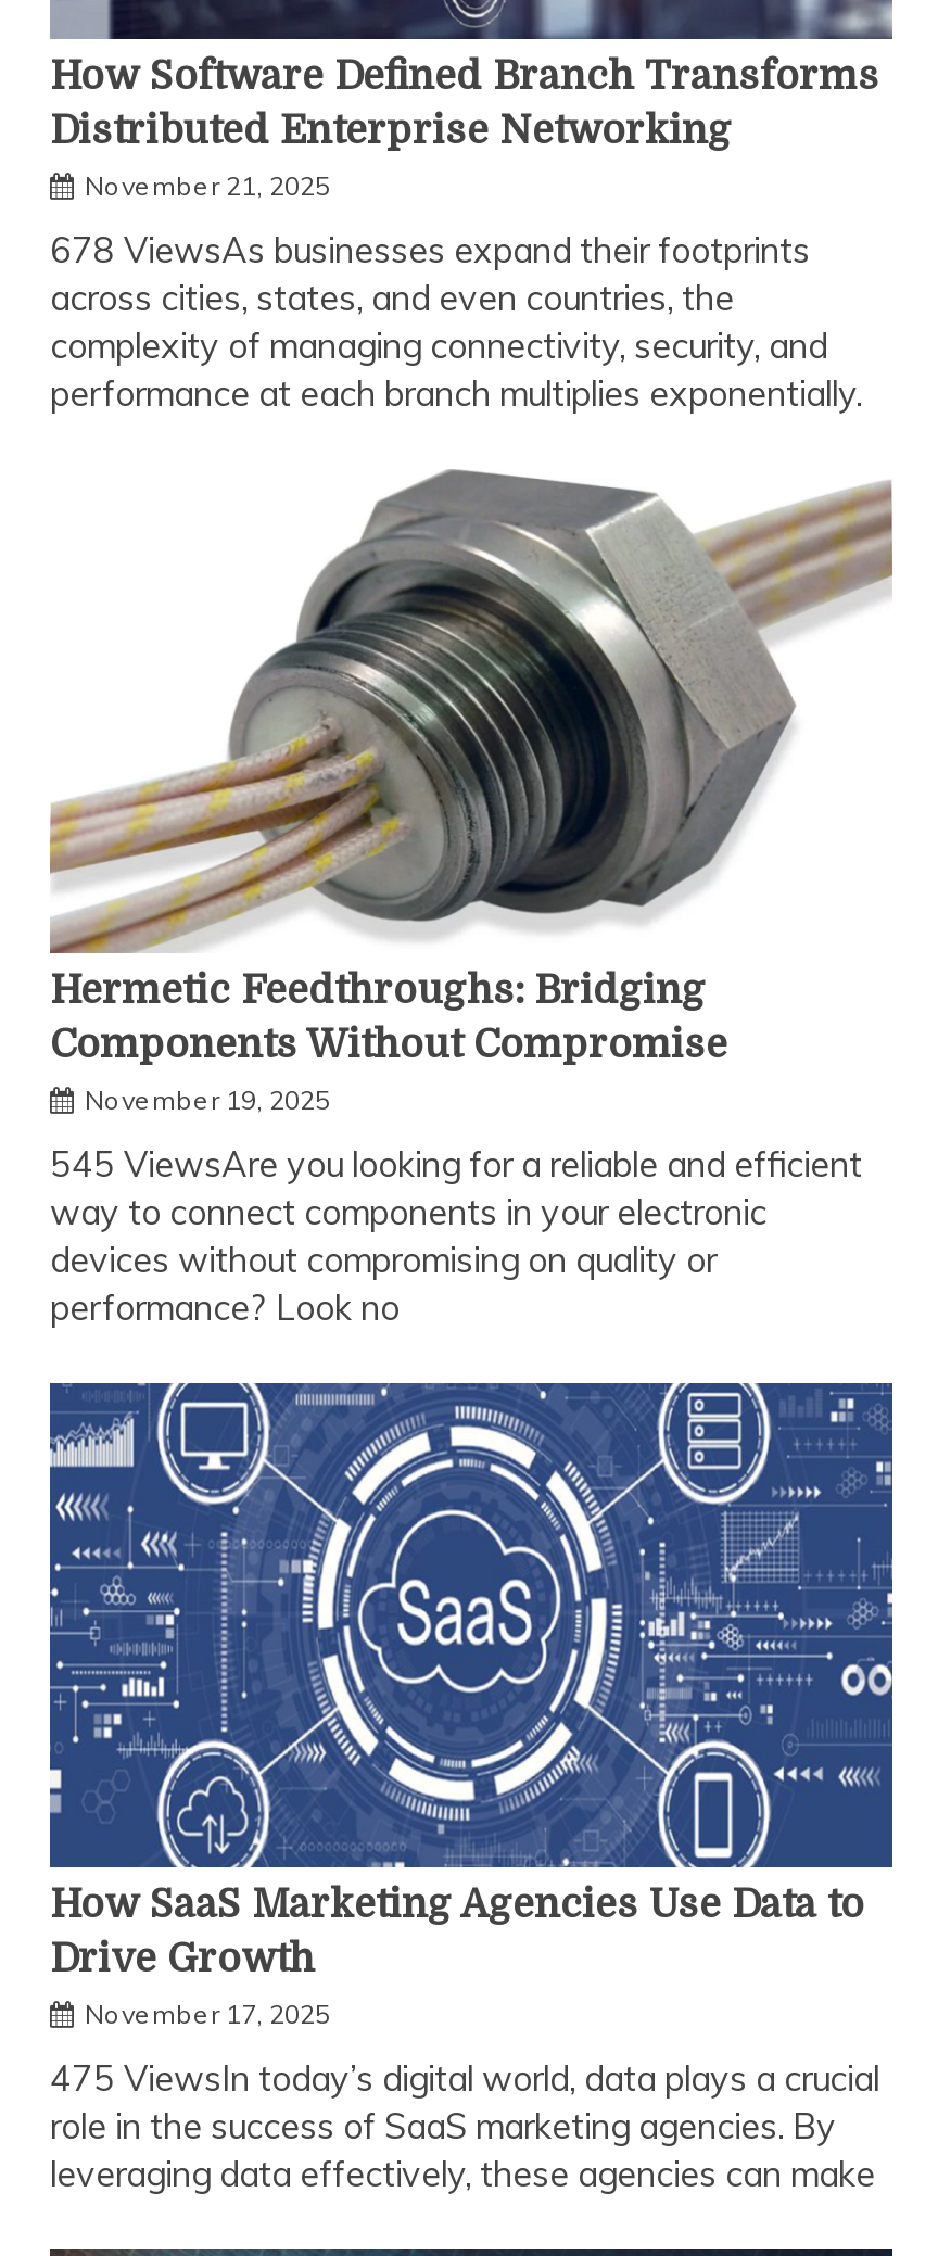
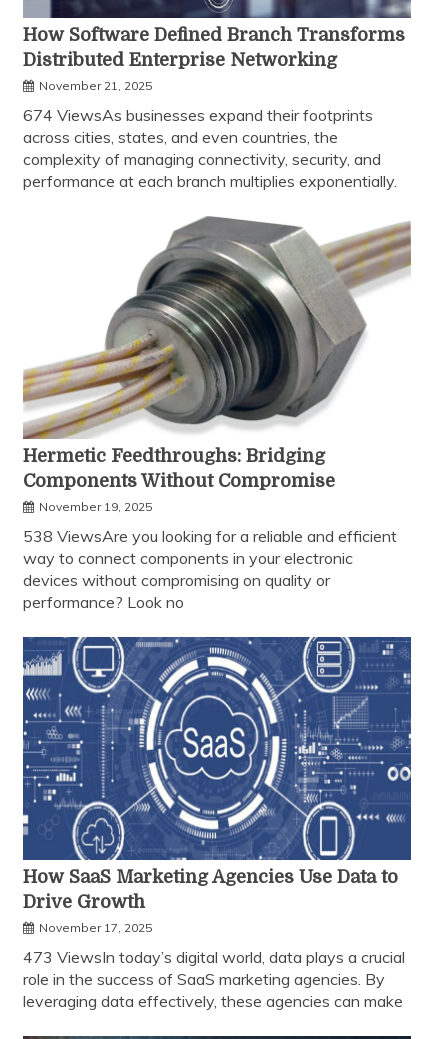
[50,229,810,272] 678 ViewsAs businesses expand their footprints -> [23,105,373,125] 674 ViewsAs businesses expand their footprints
[50,1143,862,1186] 545 ViewsAre you looking for a reliable and efficient -> [23,526,397,546] 538 ViewsAre you looking for a reliable and efficient
[50,2057,879,2100] 475 ViewsIn today’s digital world, data plays a crucial -> [23,947,405,967] 473 ViewsIn today’s digital world, data plays a crucial

